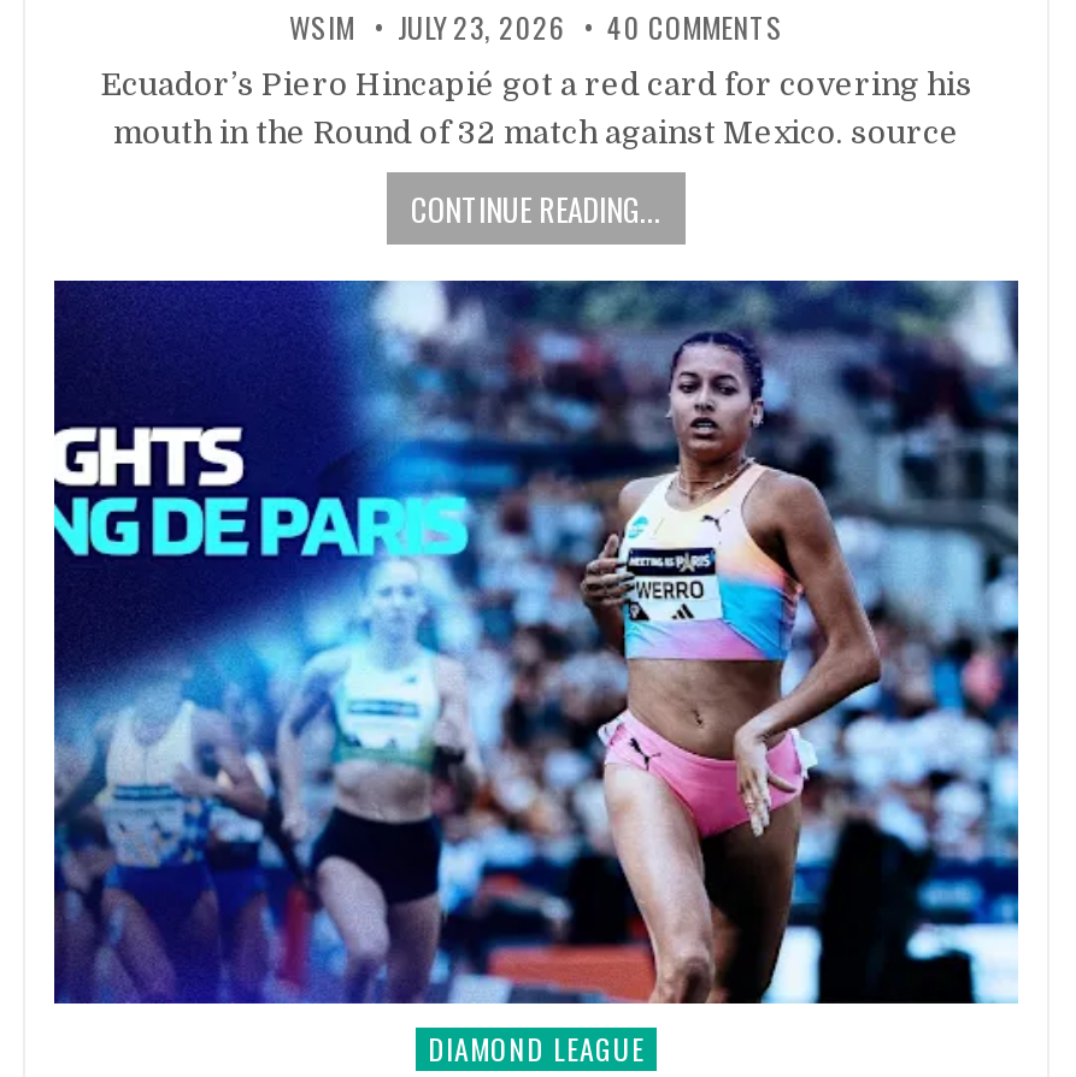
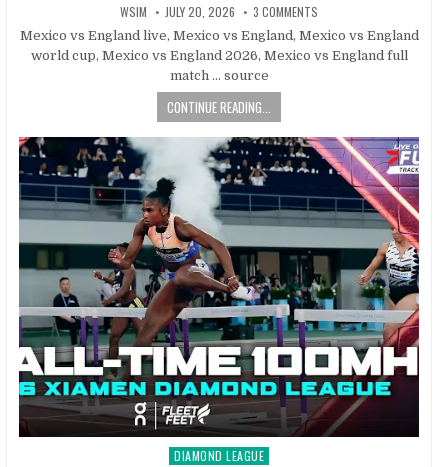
[398,7,783,48] JULY 23, 2026 | 40 COMMENTS -> [165,3,318,20] JULY 20, 2026 | 3 COMMENTS
[100,67,972,152] Ecuador’s Piero Hincapié got a red card for covering his | mouth in the Round of 32 match against Mexico. source -> [19,28,418,83] Mexico vs England live, Mexico vs England, Mexico vs England | world cup, Mexico vs England 2026, Mexico vs England full | match … source
[52,277,1021,1007] [image] -> [18,136,420,438] [image]

